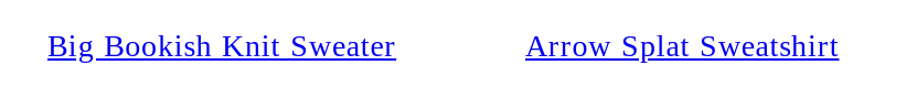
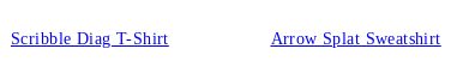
[47,29,396,62] Big Bookish Knit Sweater -> [11,30,169,48] Scribble Diag T-Shirt

